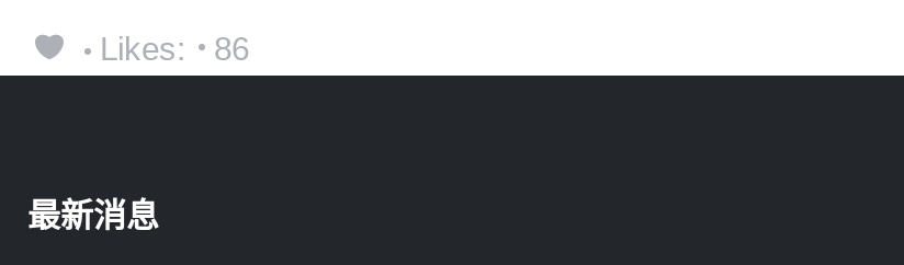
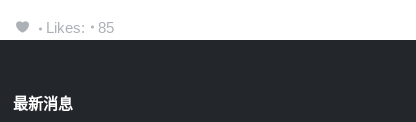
[100,28,249,65] Likes: 86 -> [46,18,114,35] Likes: 85

